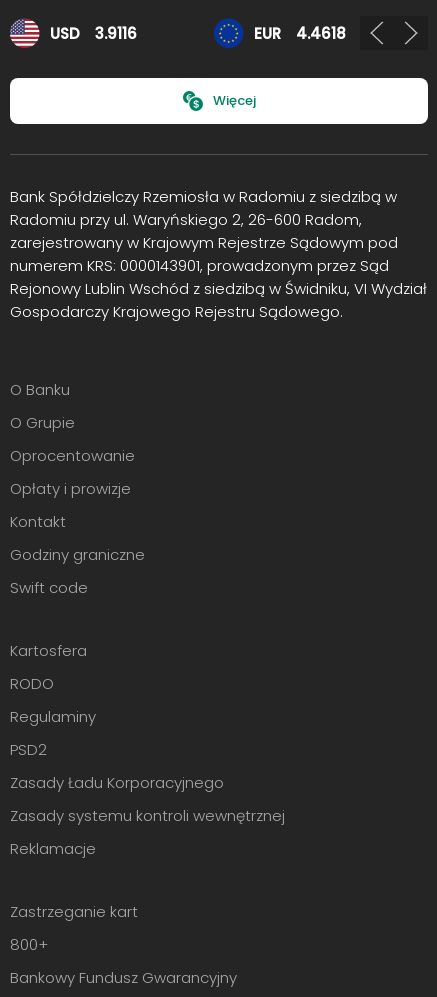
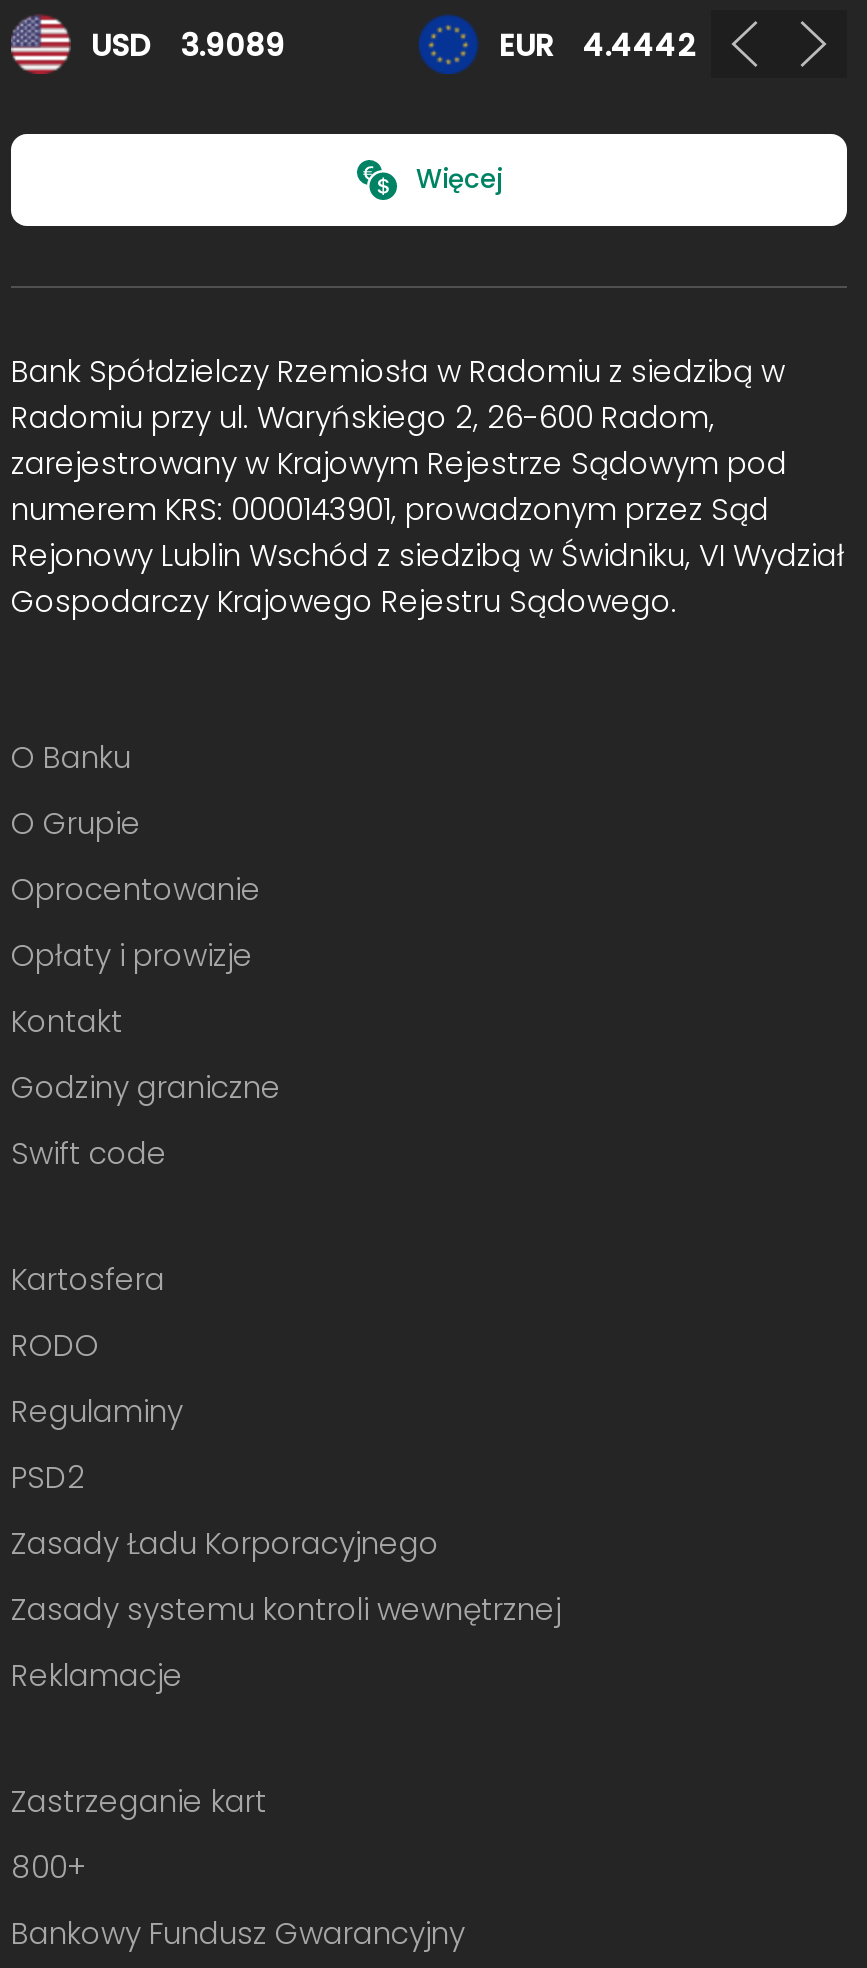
[95,22,137,43] 3.9116 -> [181,23,285,65] 3.9089
[254,22,346,43] EUR 4.4618 -> [499,23,695,65] EUR 4.4442

